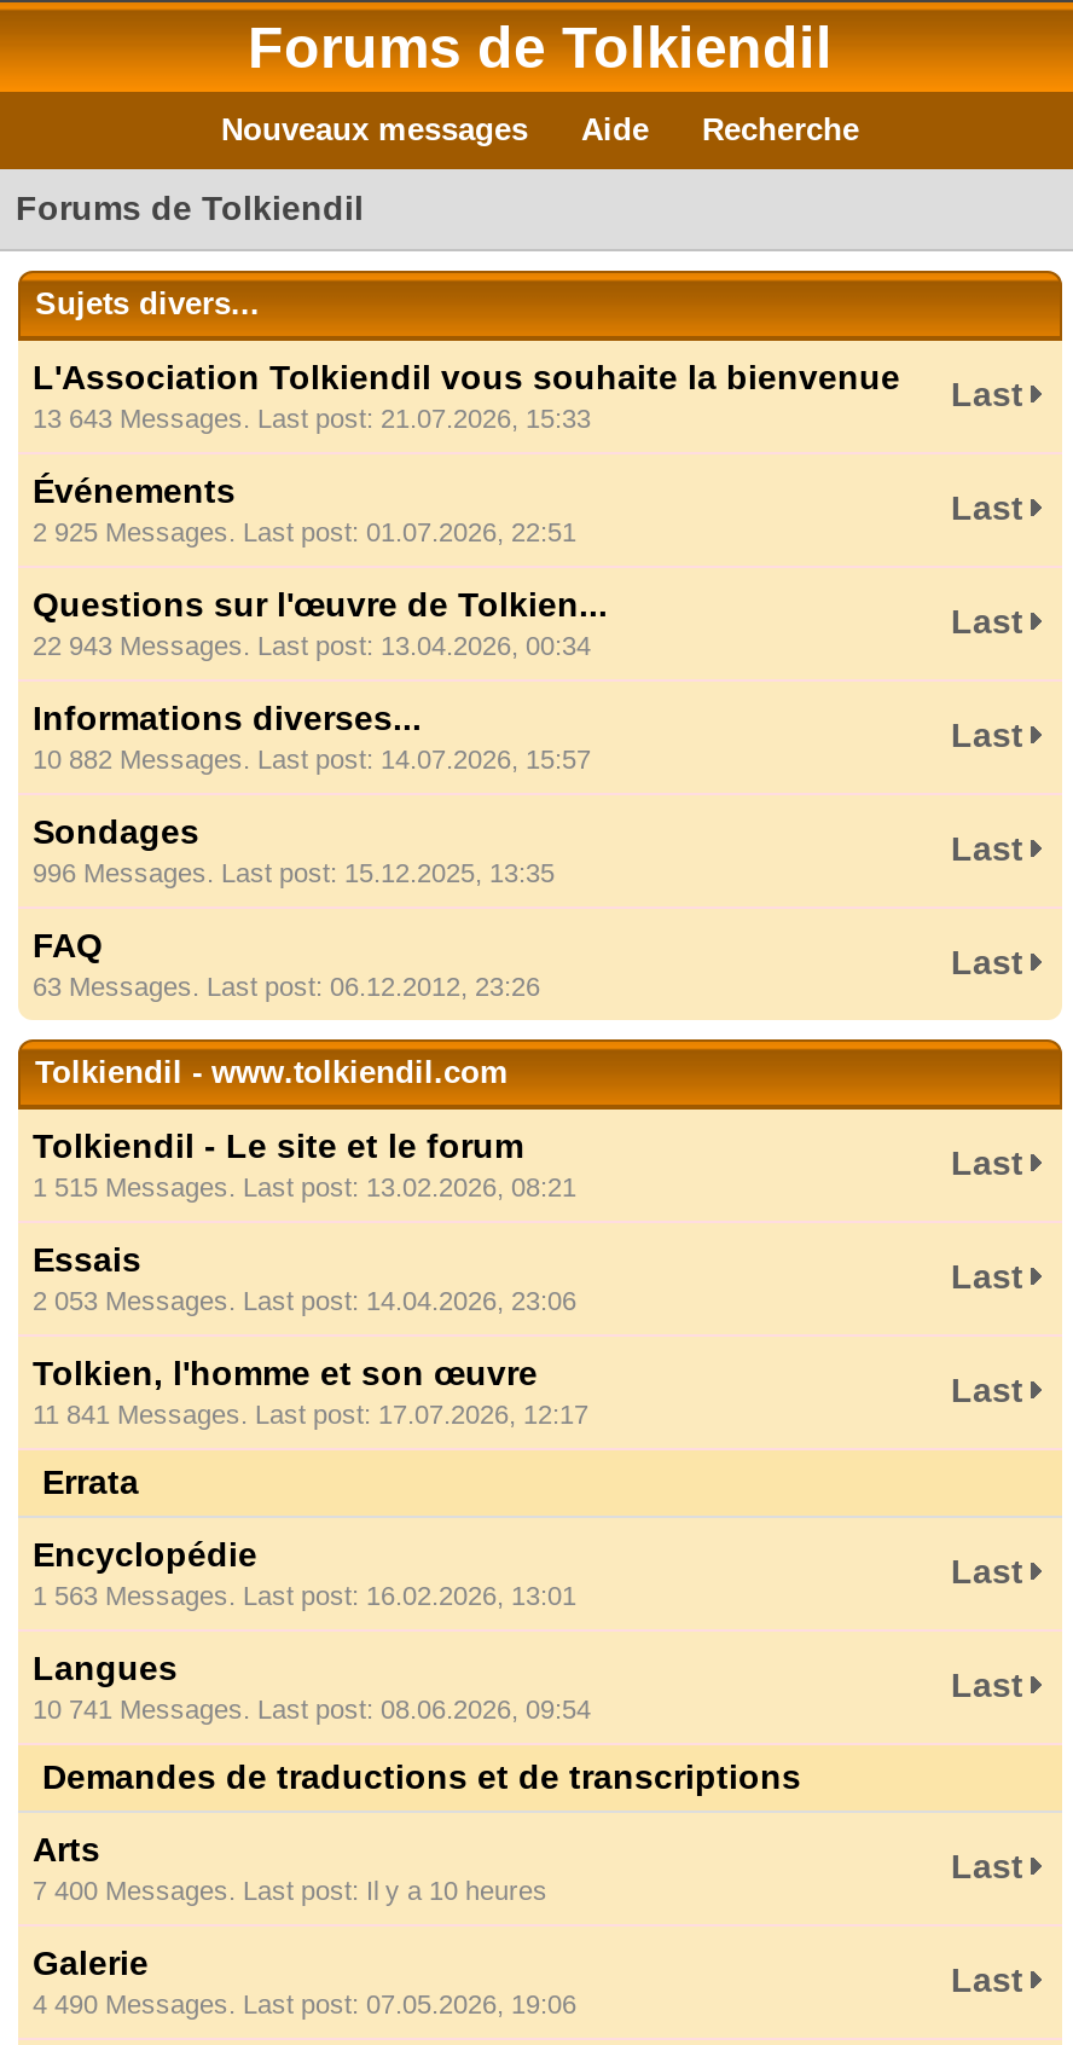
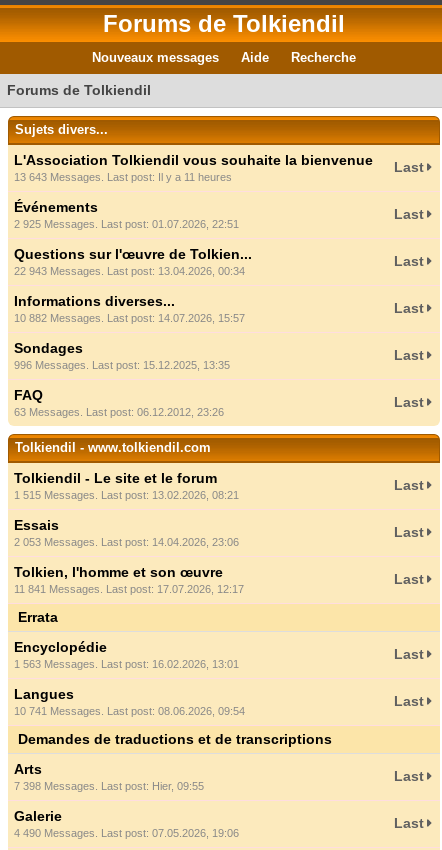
[33,404,591,433] 13 643 Messages. Last post: 21.07.2026, 15:33 -> [14,171,232,183] 13 643 Messages. Last post: Il y a 11 heures
[33,1876,547,1905] 7 400 Messages. Last post: Il y a 10 heures -> [14,780,204,792] 7 398 Messages. Last post: Hier, 09:55

